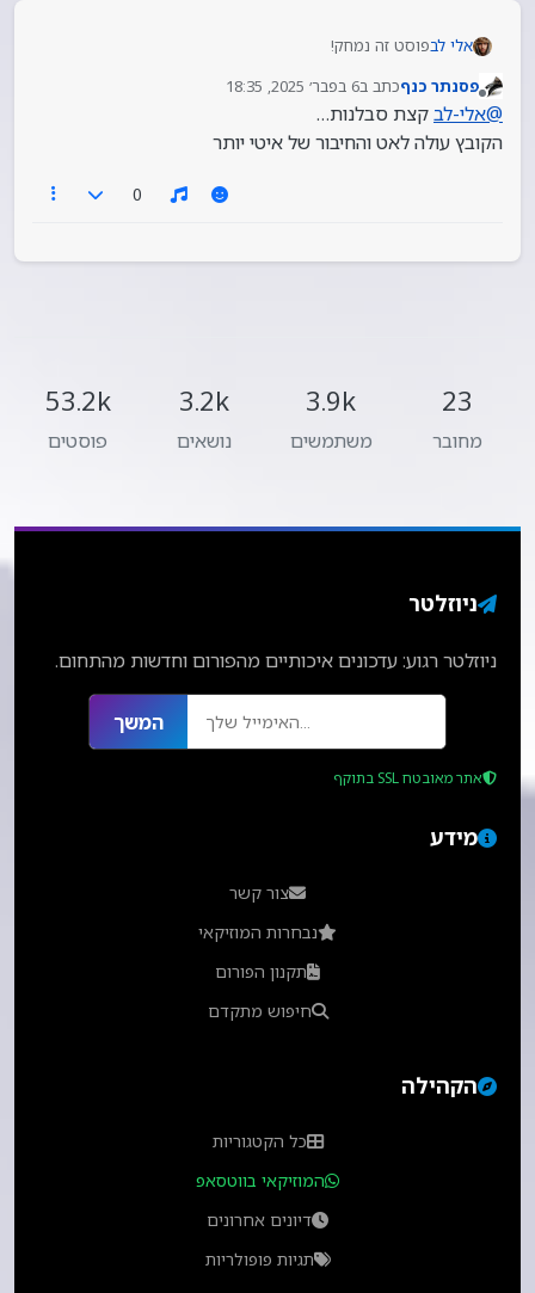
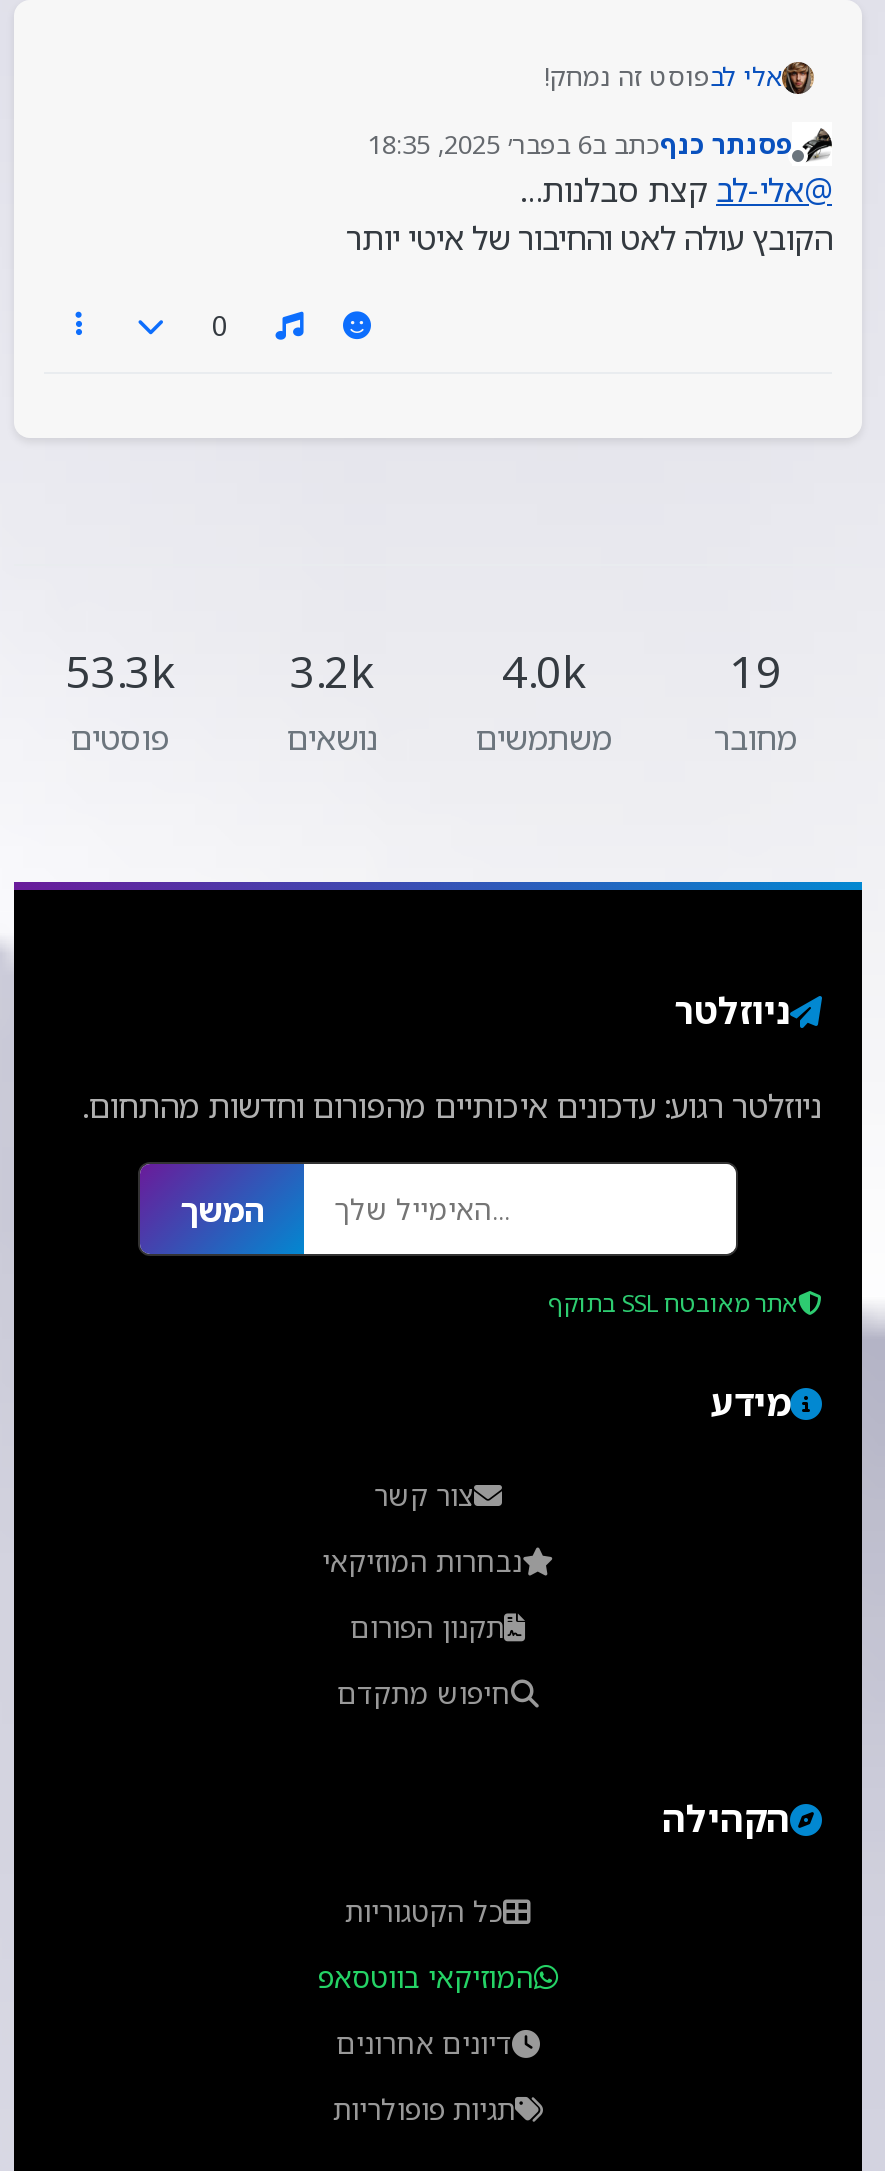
[45,383,229,418] 53.2k 3.2k -> [65,642,374,700] 53.3k 3.2k
[306,383,356,418] 3.9k -> [502,642,586,700] 4.0k
[442,383,473,418] 23 -> [730,642,782,700] 19

